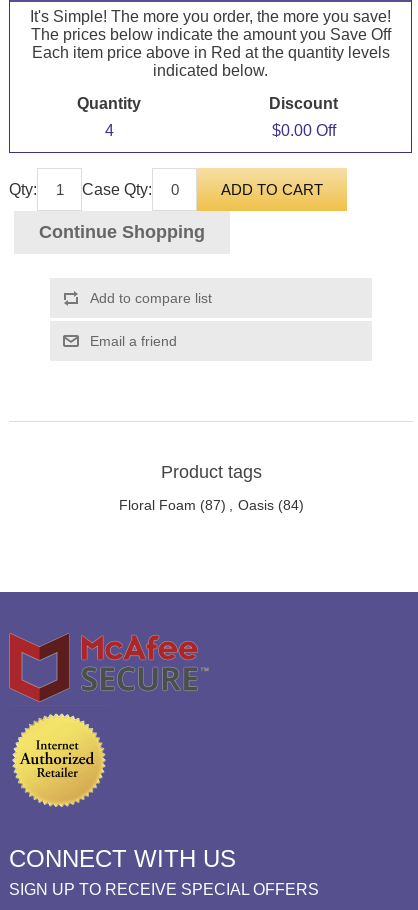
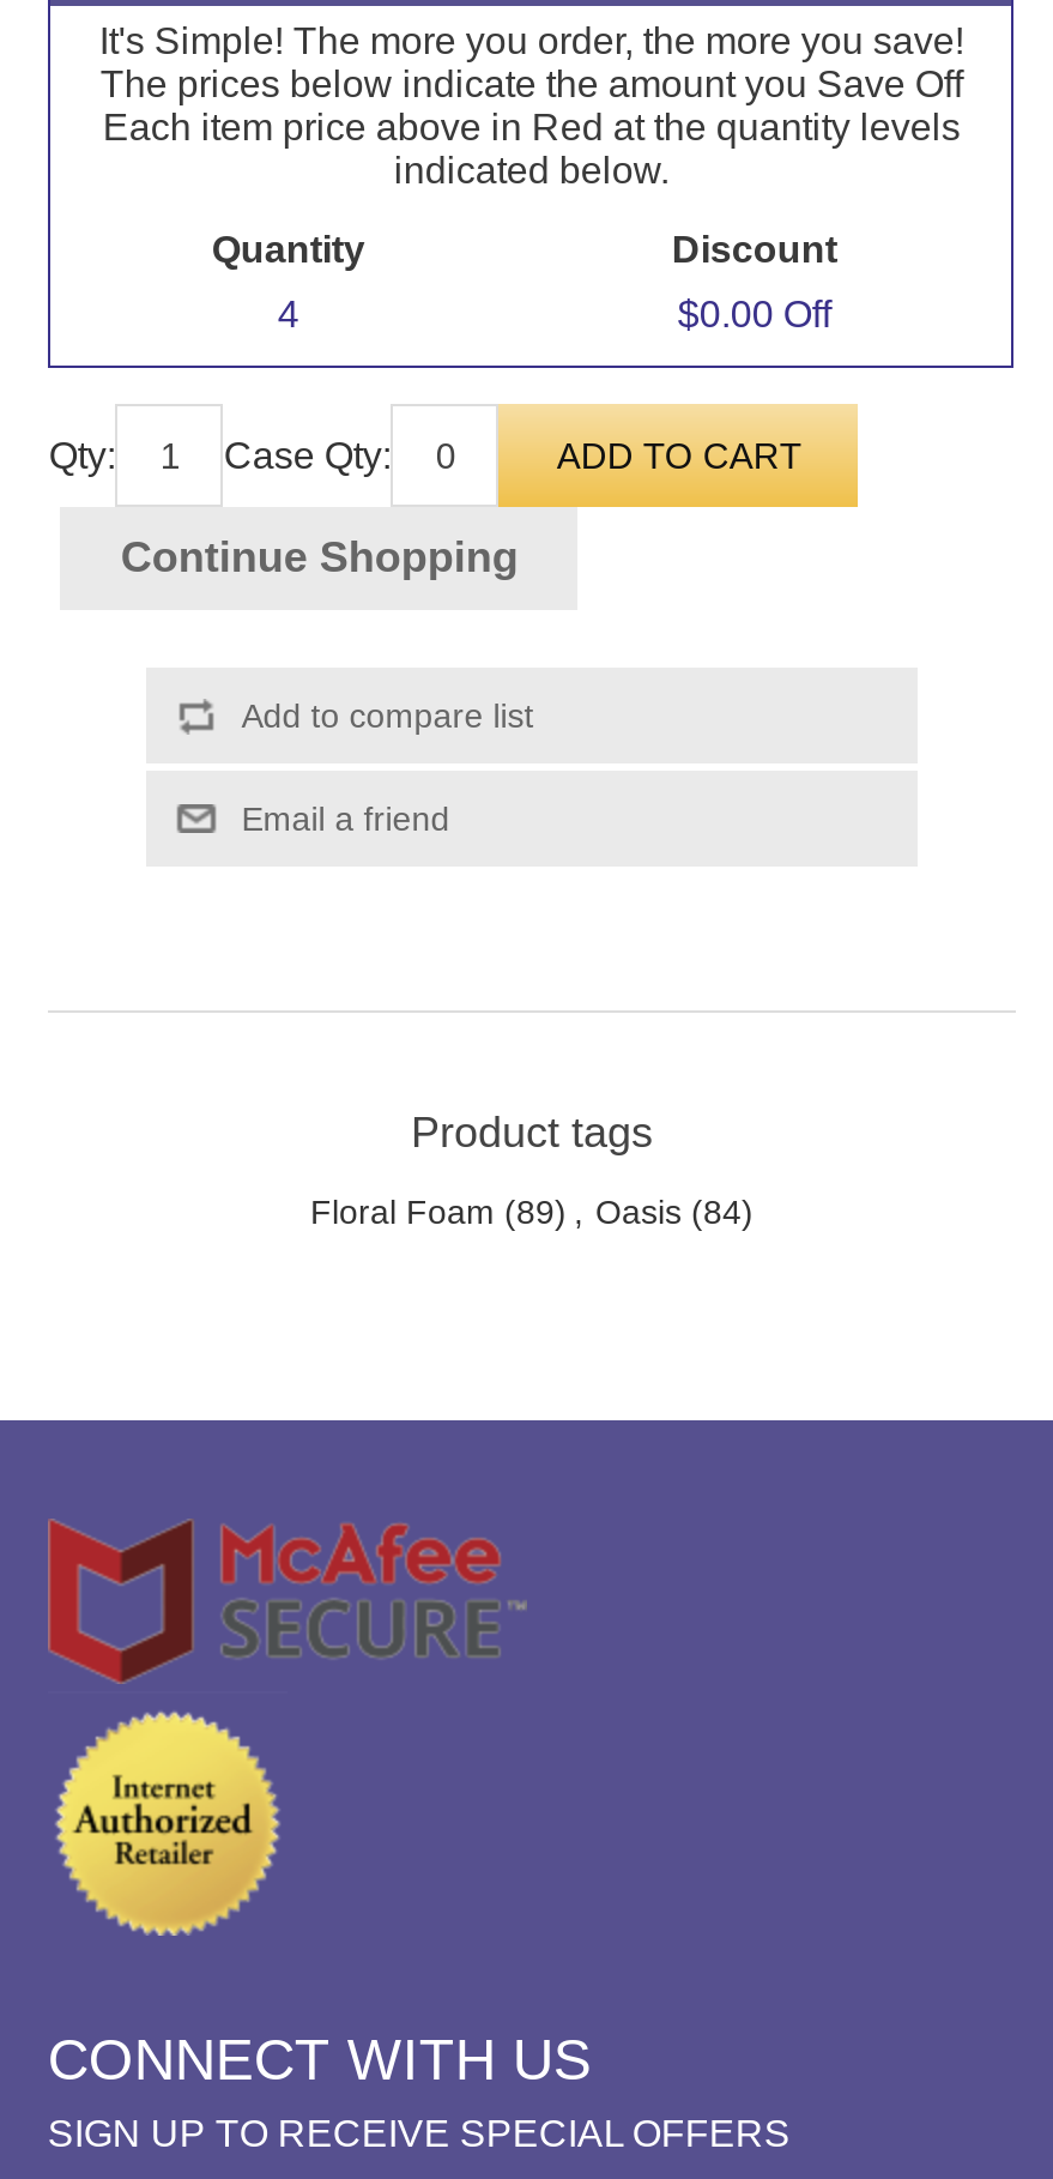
[118,497,303,513] Floral Foam (87) , Oasis (84) -> [310,1193,754,1231] Floral Foam (89) , Oasis (84)

